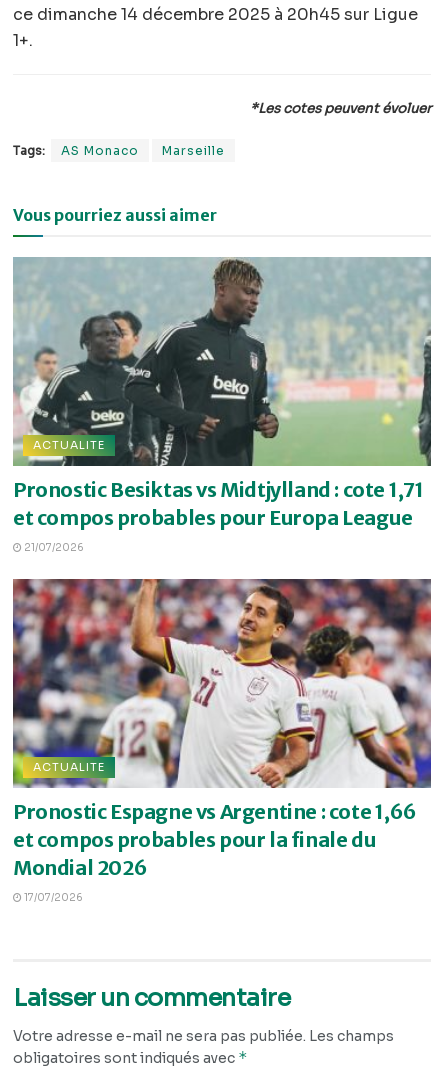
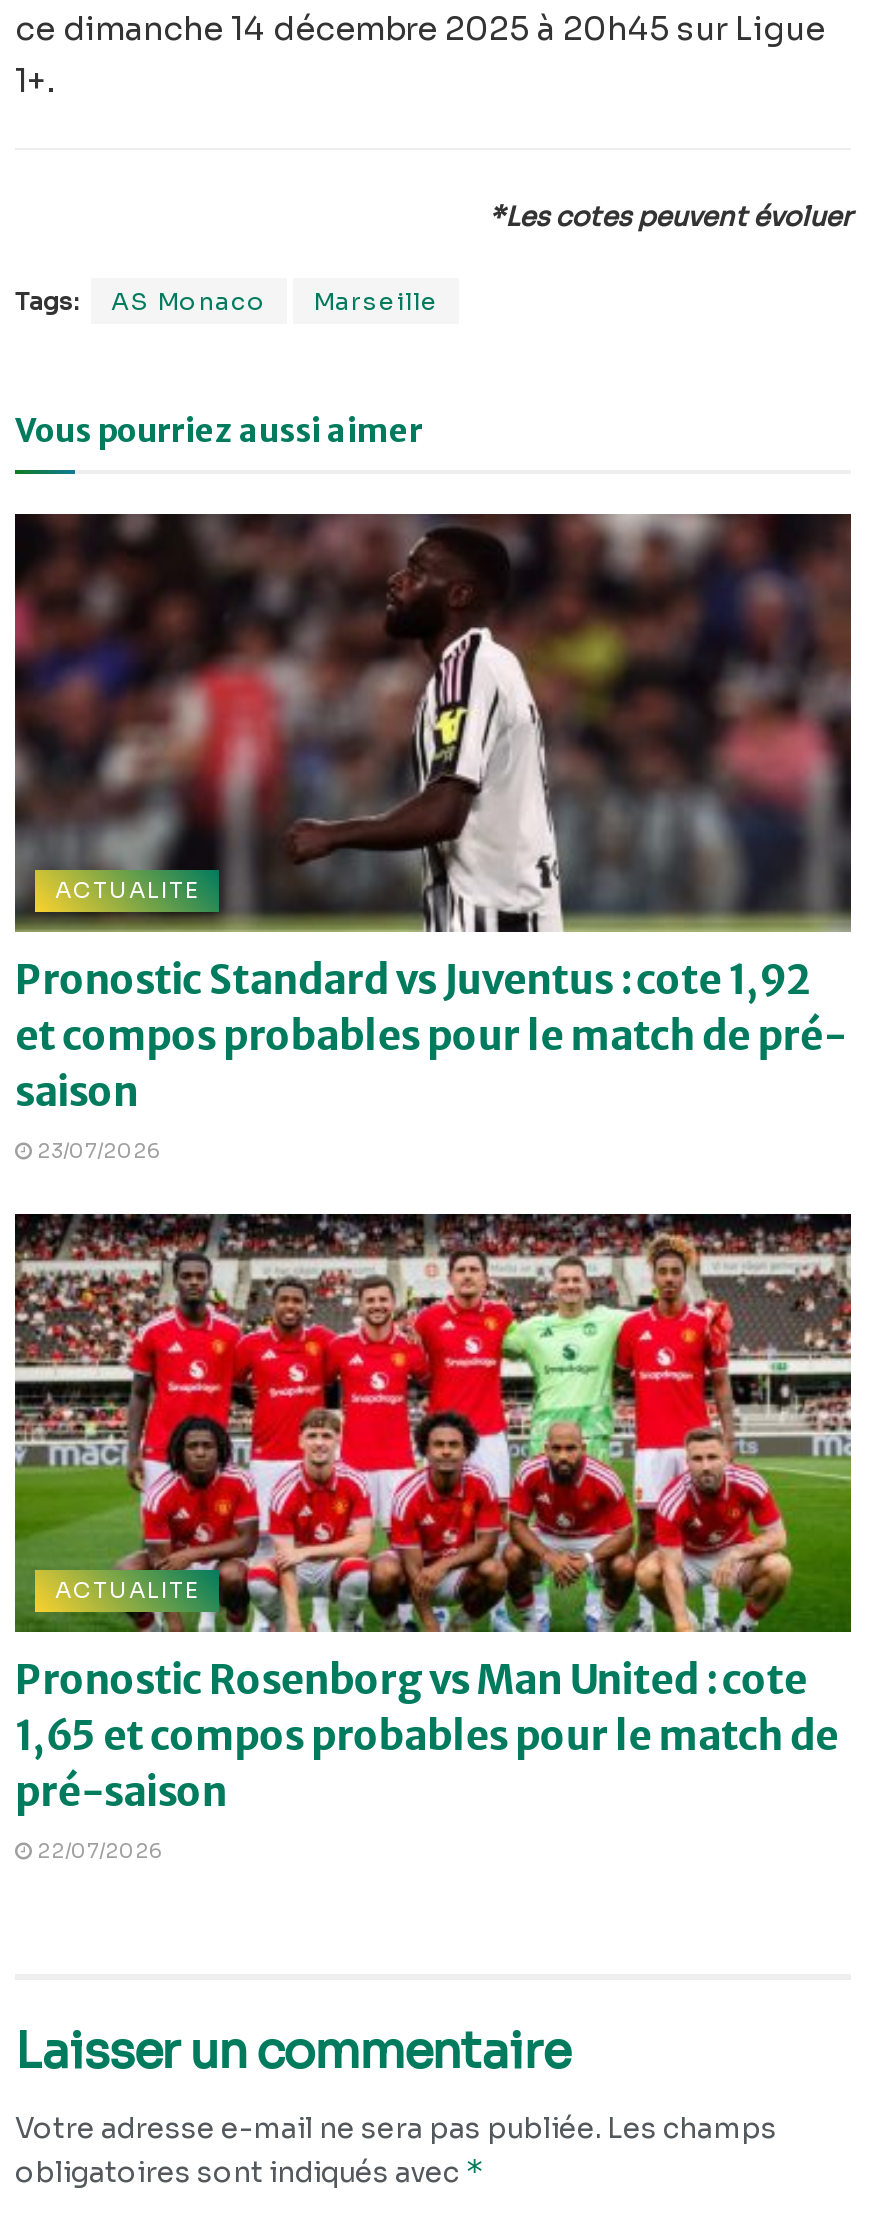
[13,257,432,554] [image] | Pronostic Besiktas vs Midtjylland : cote 1,71 | et compos probables pour Europa League | 21/07/2026 -> [13,514,851,1165] [image] | Pronostic Standard vs Juventus : cote 1,92 | et compos probables pour le match de pré- | saison | 23/07/2026
[12,578,432,904] [image] | Pronostic Espagne vs Argentine : cote 1,66 | et compos probables pour la finale du | Mondial 2026 | 17/07/2026 -> [13,1212,853,1865] [image] | Pronostic Rosenborg vs Man United : cote | 1,65 et compos probables pour le match de | pré-saison | 22/07/2026

